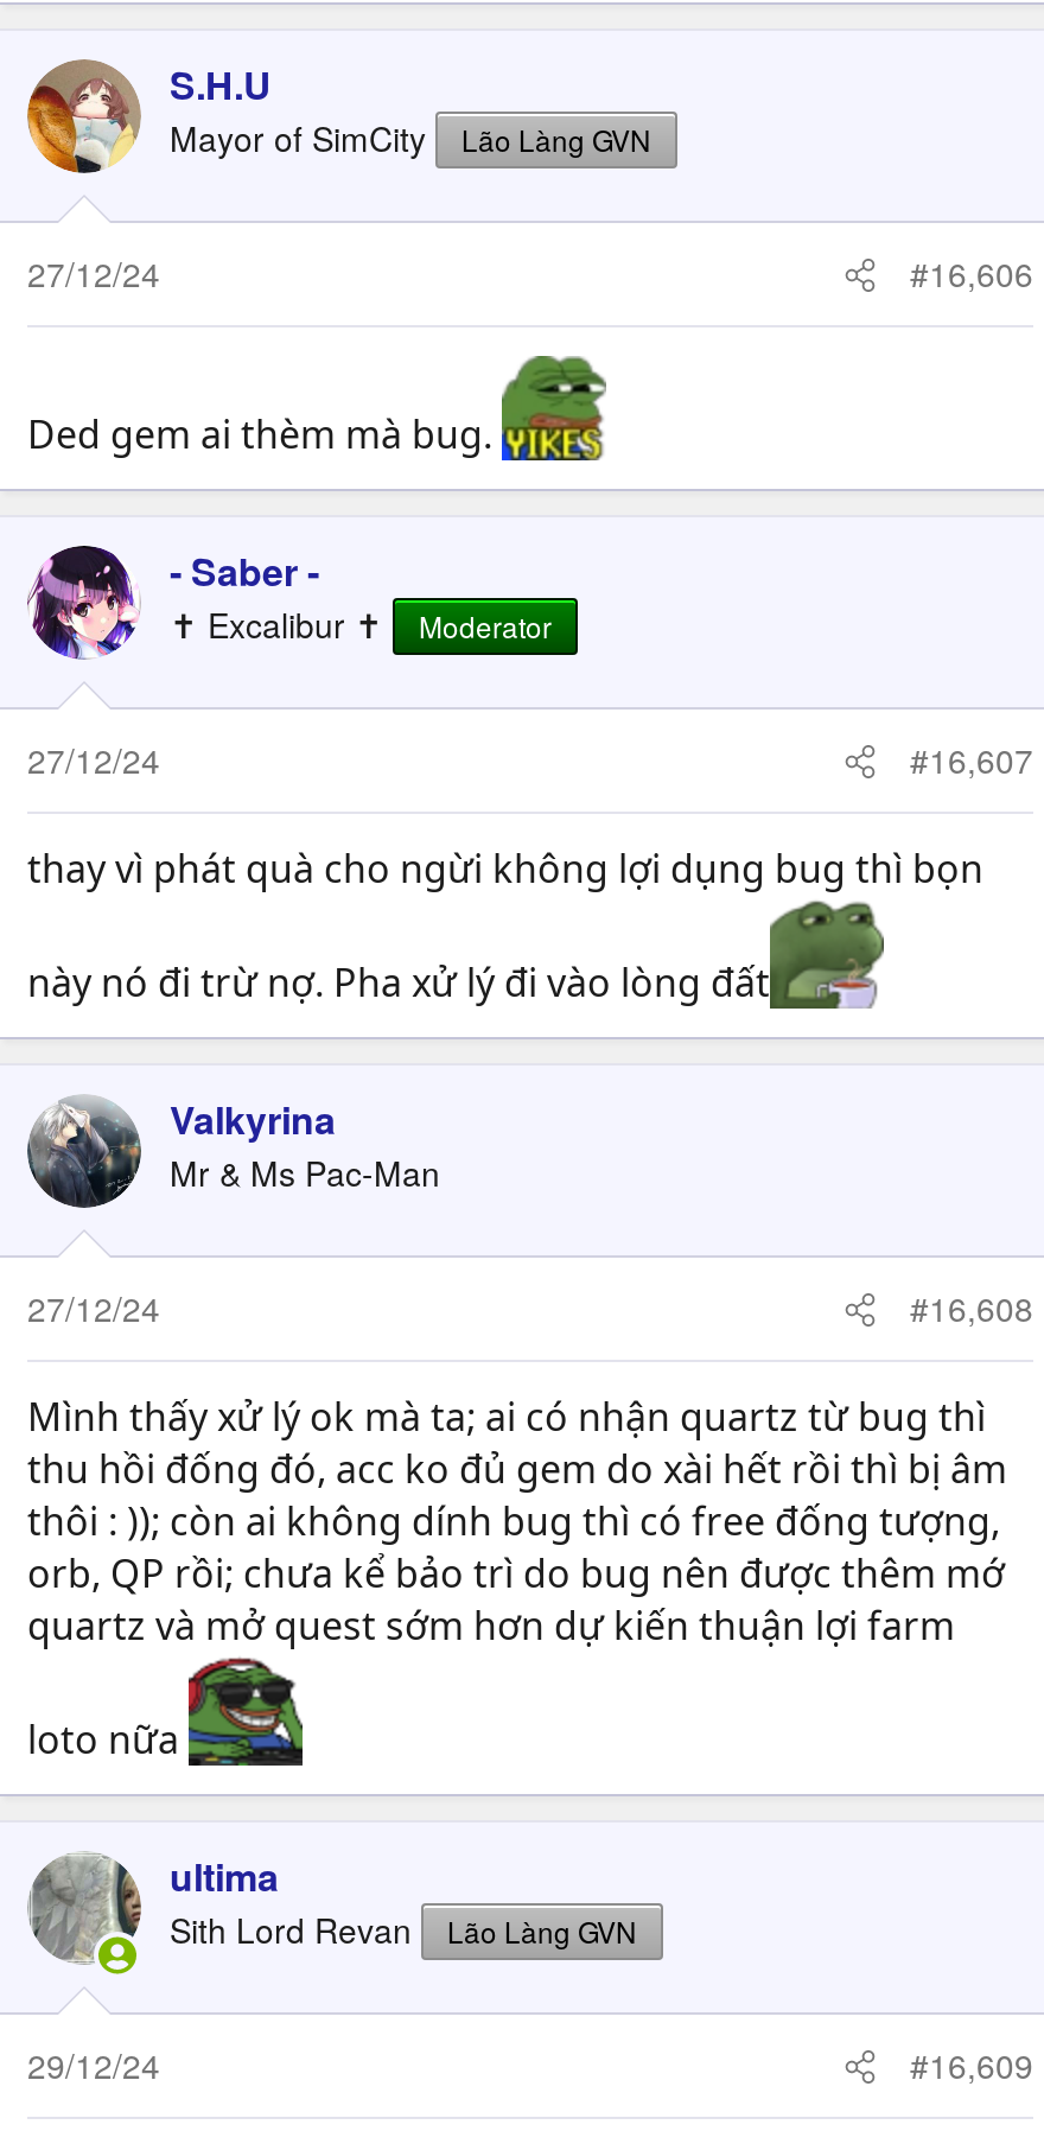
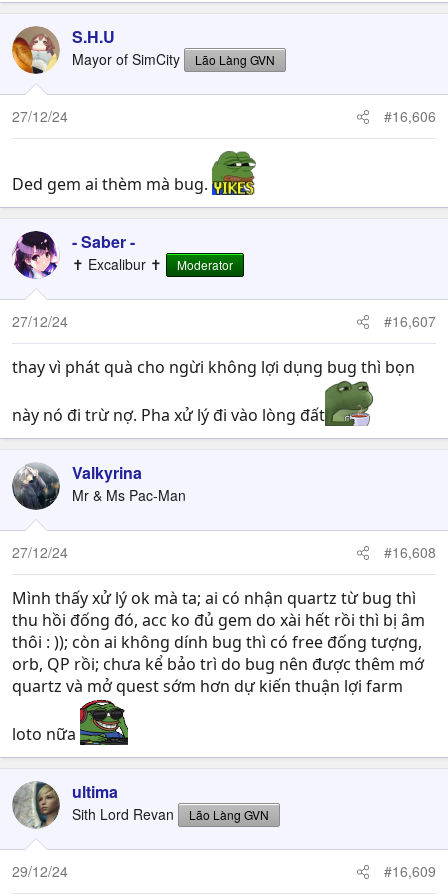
[34,1856,141,1977] [image] -> [16,782,59,833] [image]

